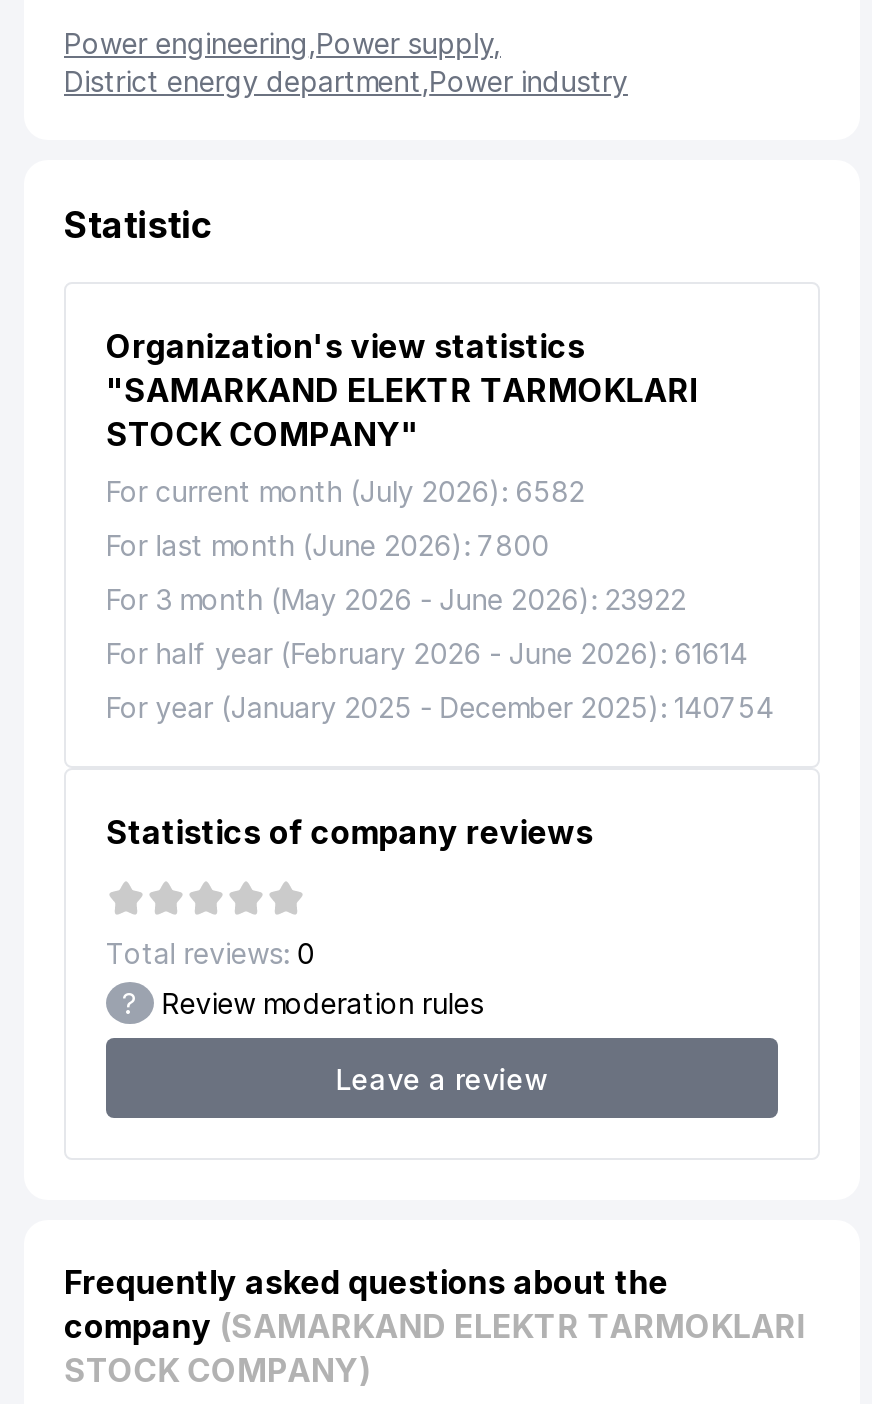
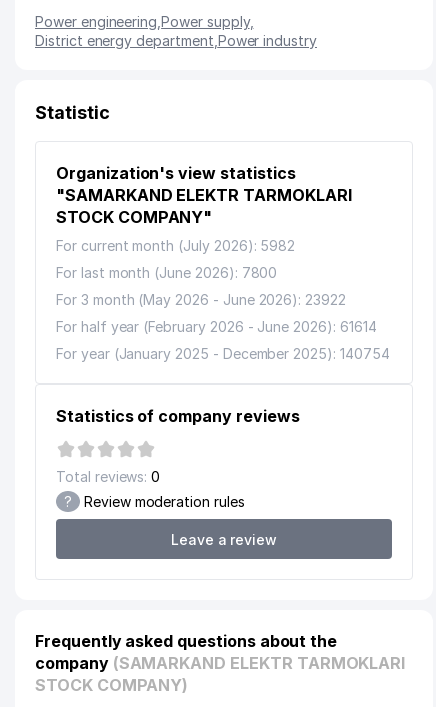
[106,474,584,508] For current month (July 2026): 6582 -> [56,237,295,254] For current month (July 2026): 5982

